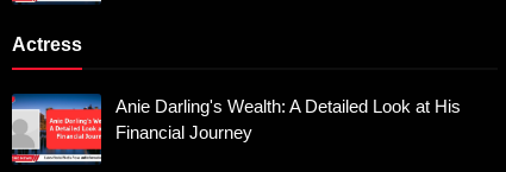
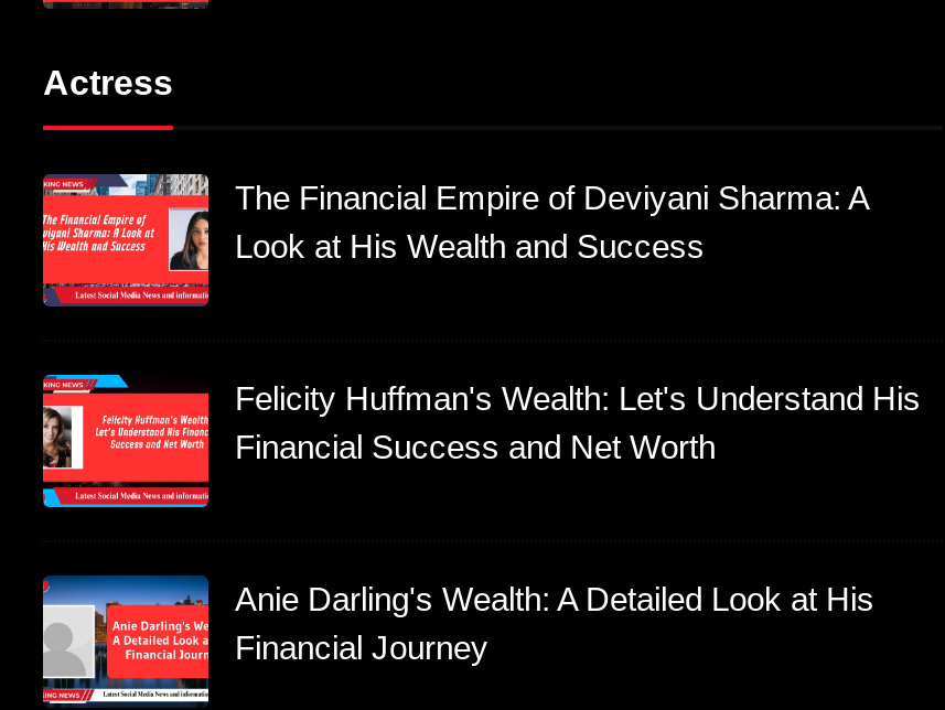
none -> [41,373,921,509] [image] | Felicity Huffman's Wealth: Let's Understand His | Financial Success and Net Worth
none -> [43,172,868,306] [image] | The Financial Empire of Deviyani Sharma: A | Look at His Wealth and Success

